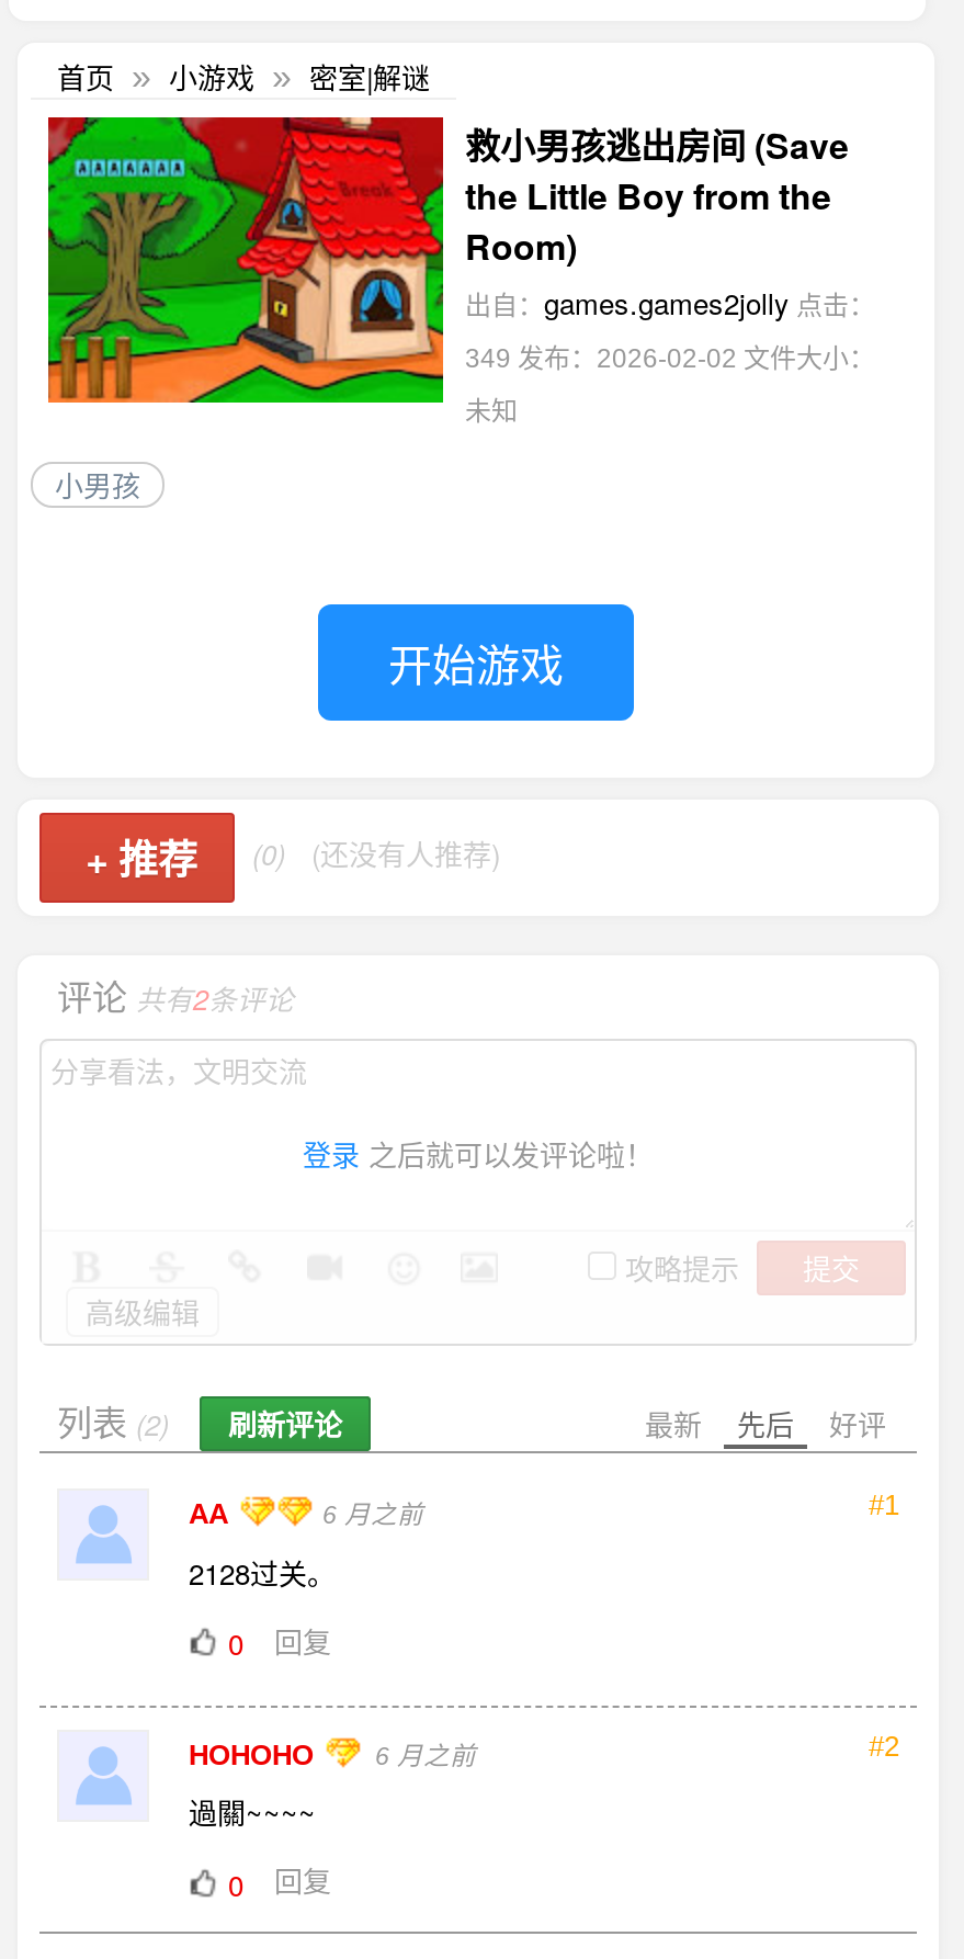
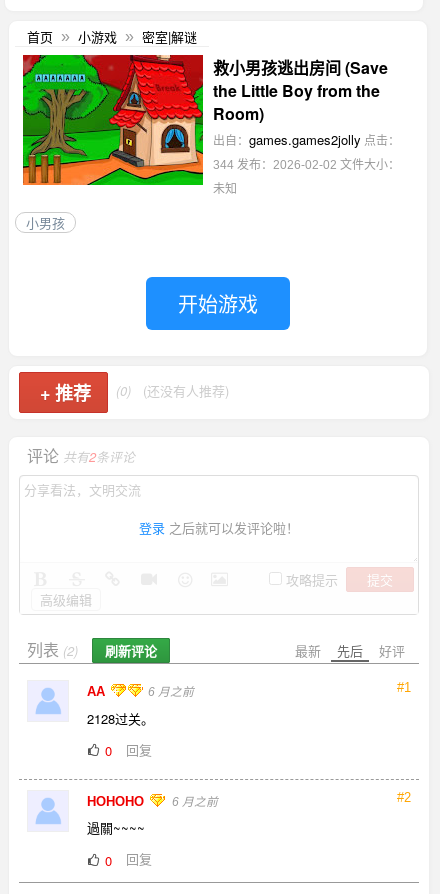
[465,343,875,374] 349发布：2026-02-02 文件大小： -> [213,158,400,172] 344发布：2026-02-02 文件大小：

